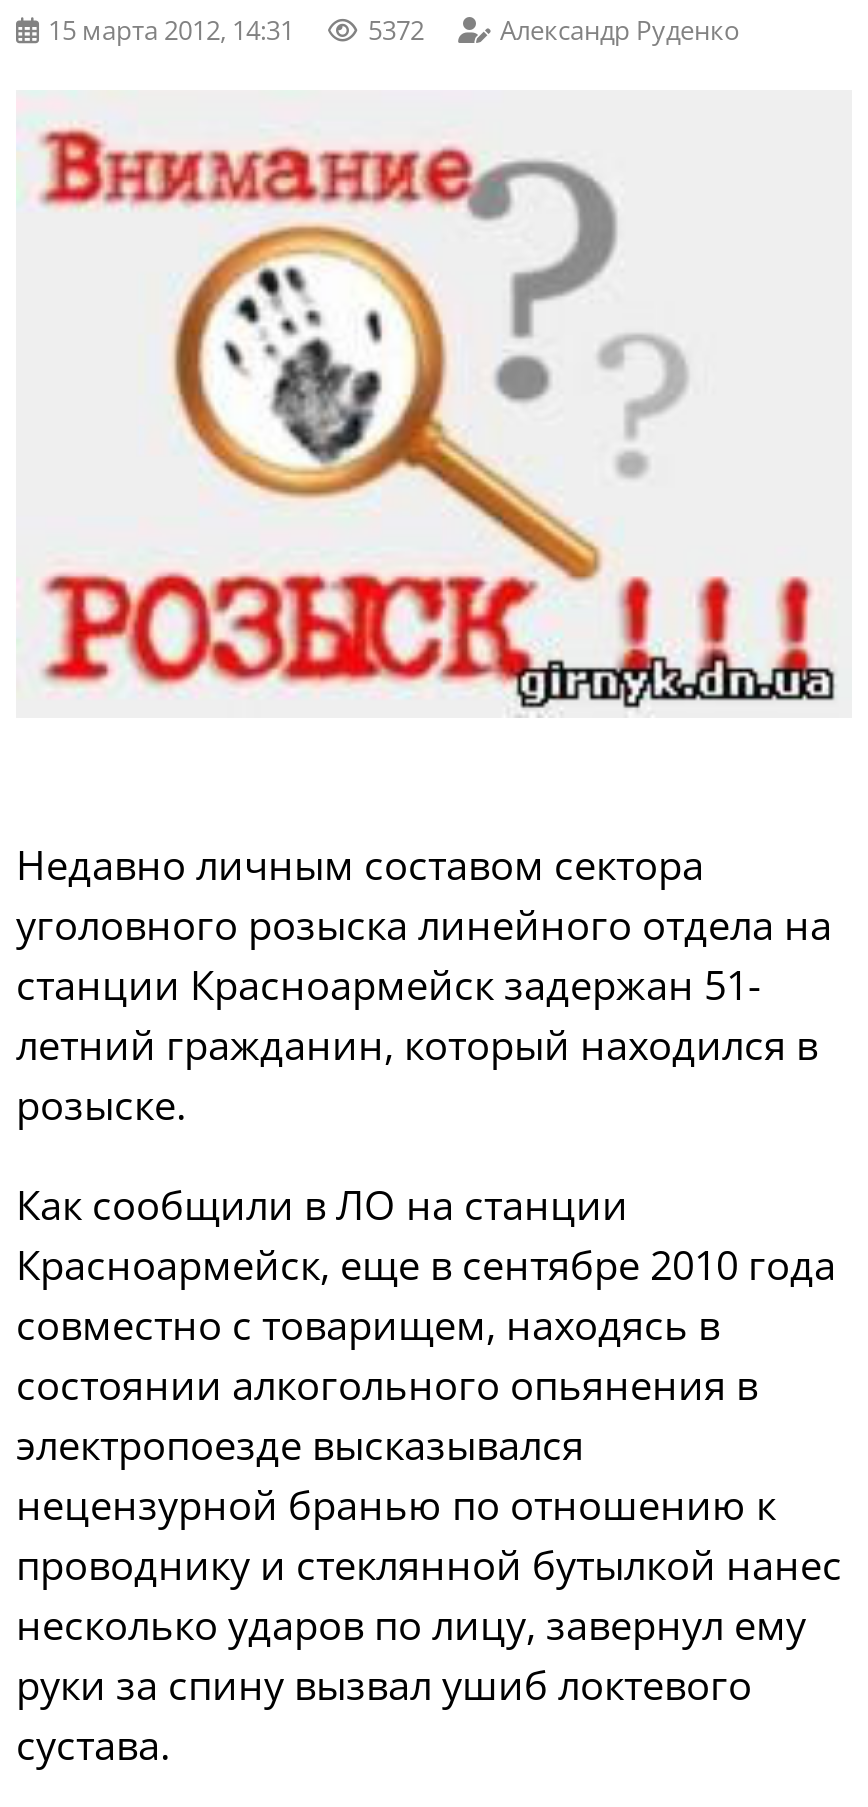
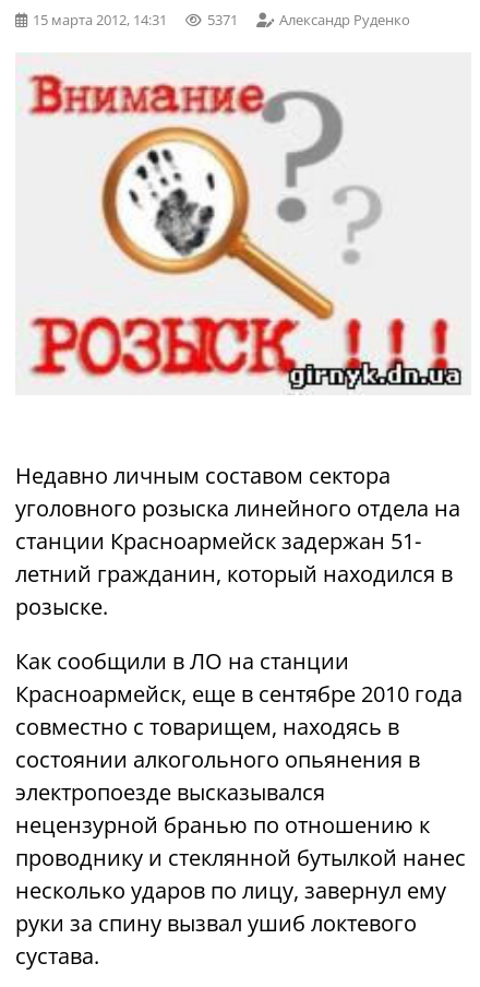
[368,12,424,48] 5372 -> [207,10,238,29] 5371

